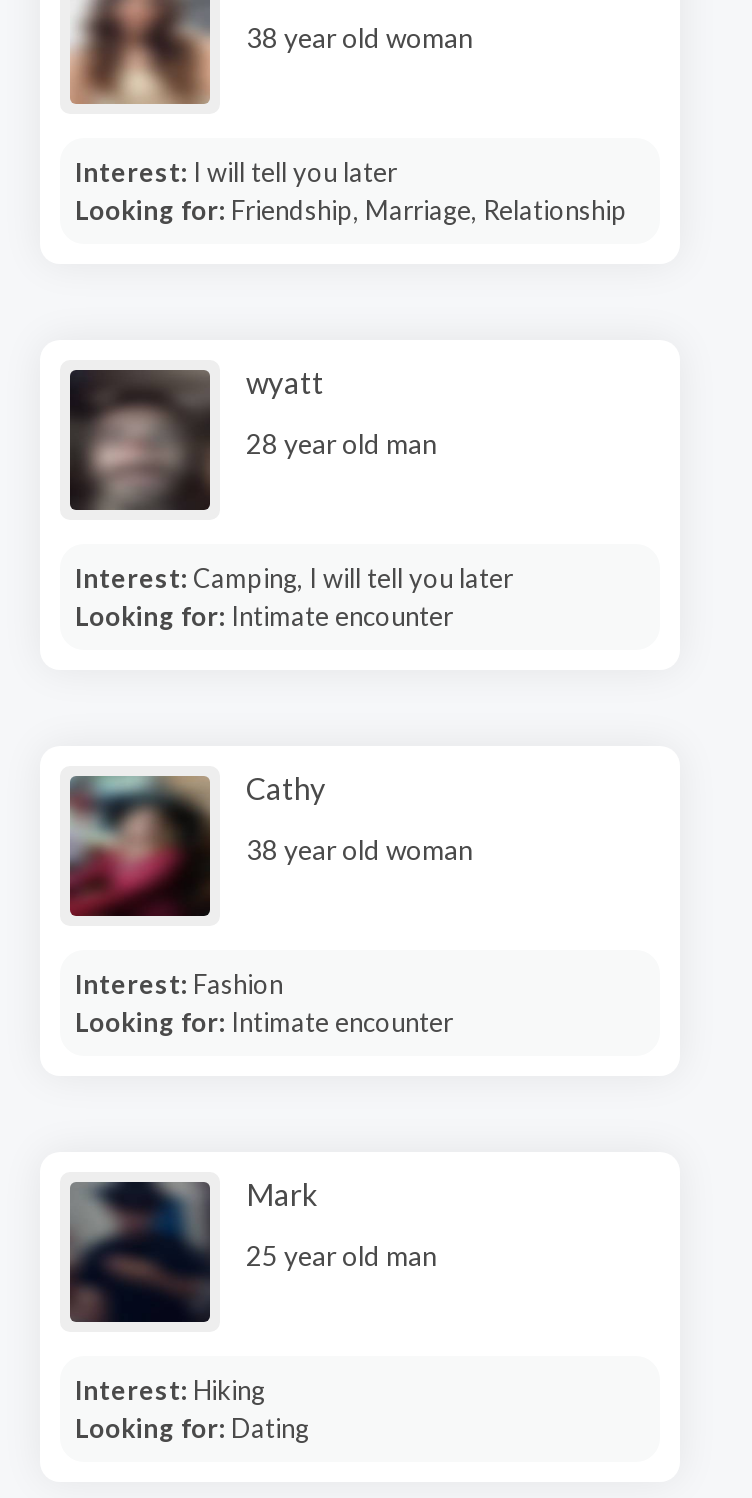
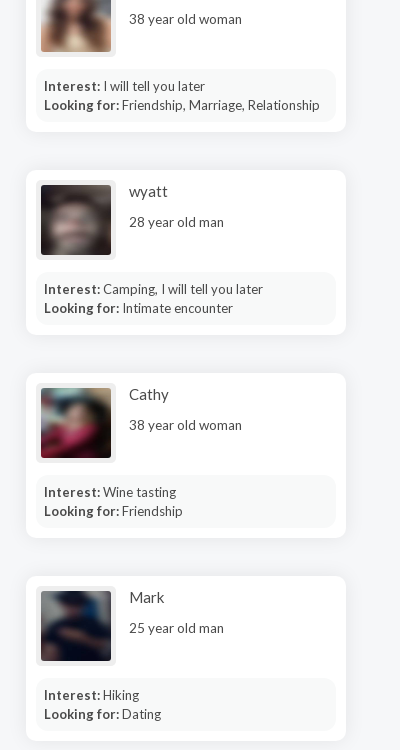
[75,967,453,1037] Interest: Fashion | Looking for: Intimate encounter -> [43,483,182,518] Interest: Wine tasting | Looking for: Friendship

